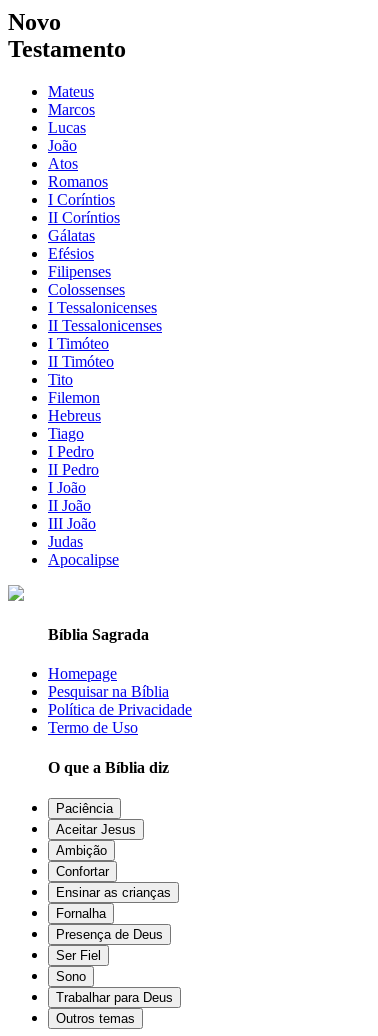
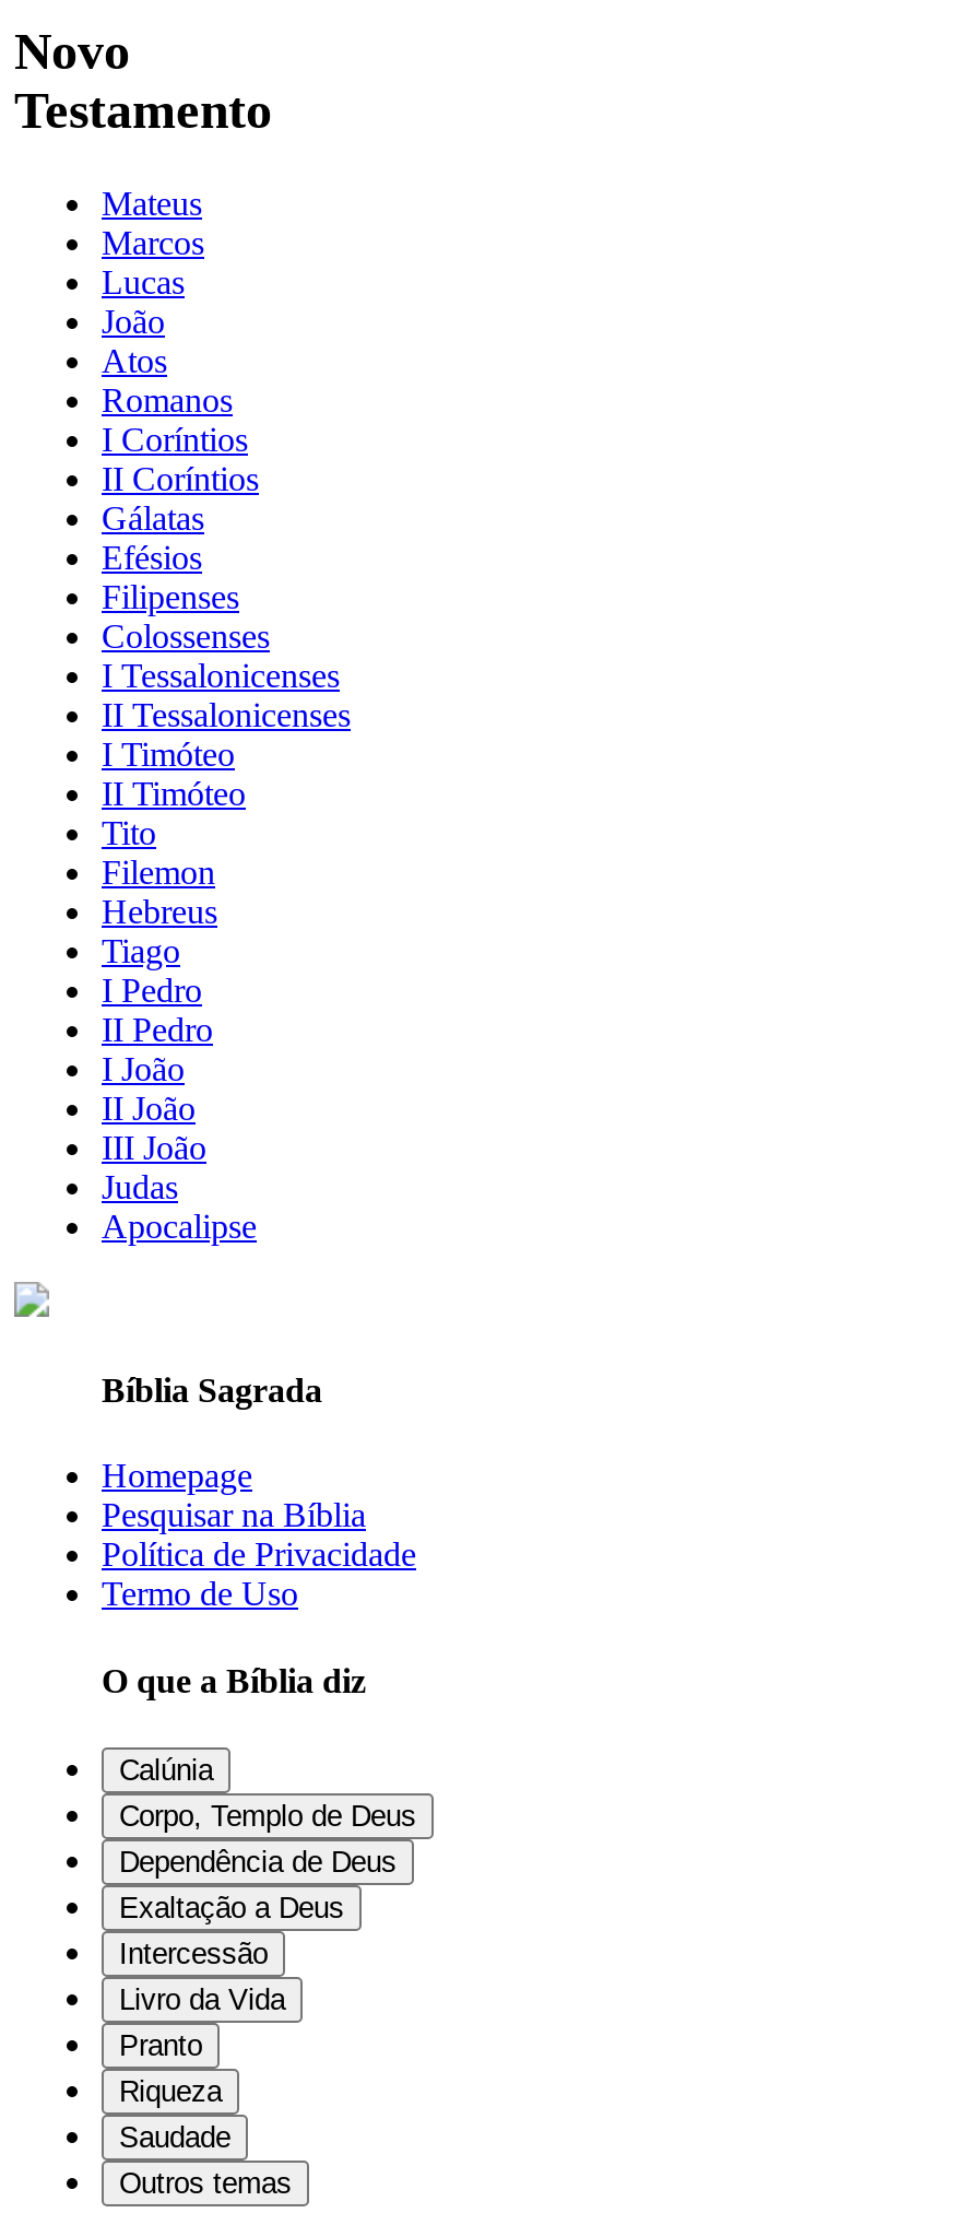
[56,801,173,1005] Paciência | Aceitar Jesus | Ambição | Confortar | Ensinar as crianças | Fornalha | Presença de Deus | Ser Fiel | Sono | Trabalhar para Deus -> [119,1754,416,2154] Calúnia | Corpo, Templo de Deus | Dependência de Deus | Exaltação a Deus | Intercessão | Livro da Vida | Pranto | Riqueza | Saudade

